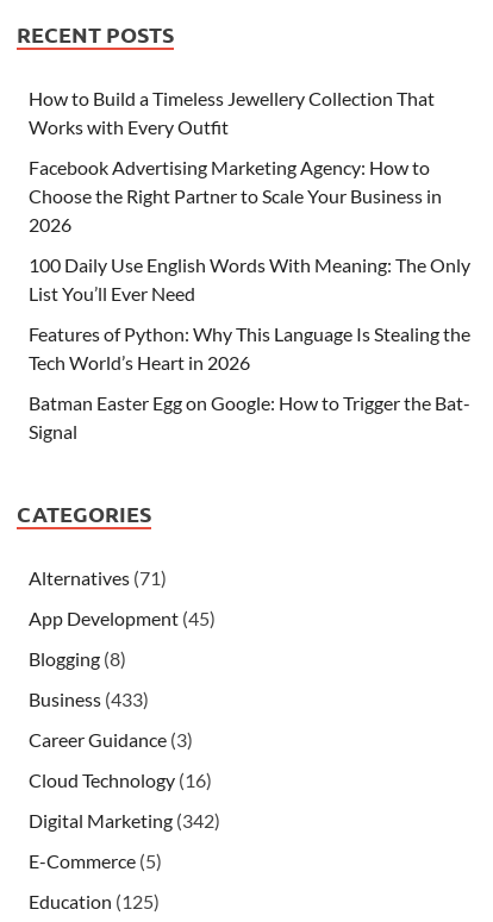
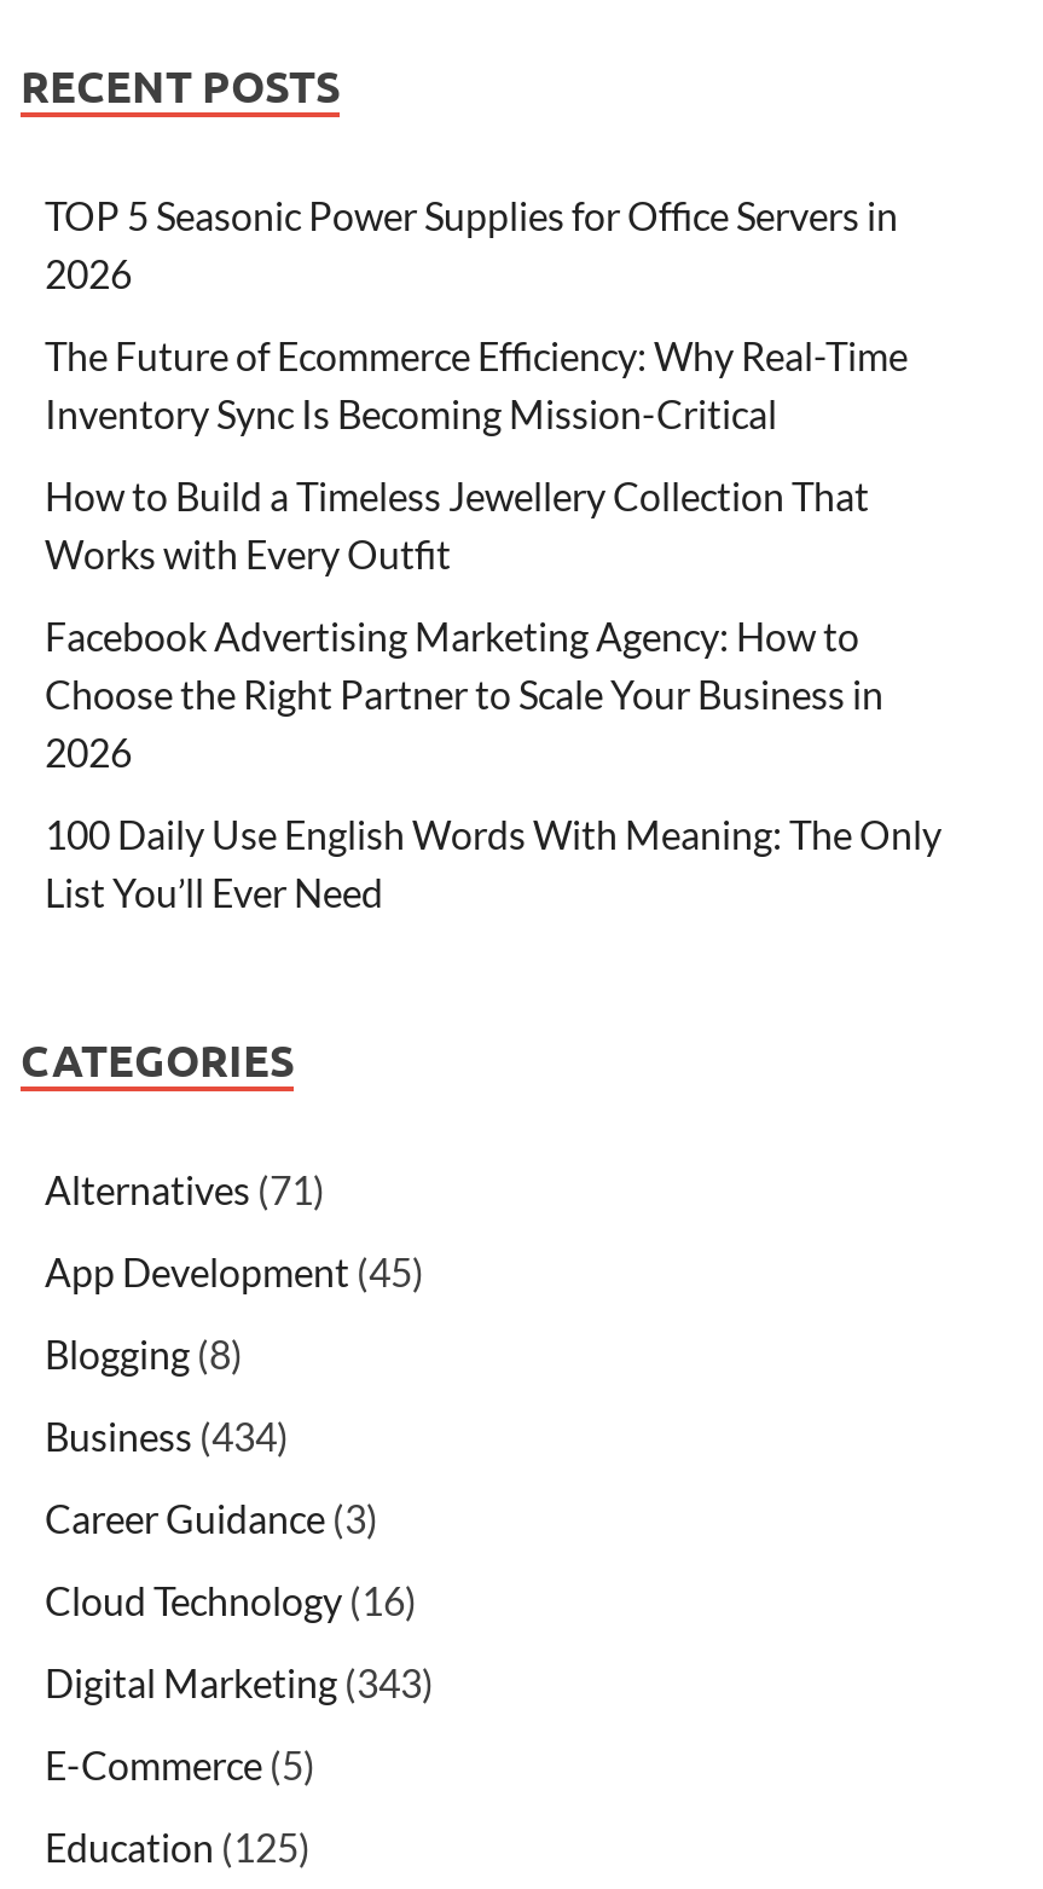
none -> [45,191,908,436] TOP 5 Seasonic Power Supplies for Office Servers in | 2026 | The Future of Ecommerce Efficiency: Why Real-Time | Inventory Sync Is Becoming Mission-Critical
moved [29,86,470,304] -> [45,472,941,914]: How to Build a Timeless Jewellery Collection That | Works with Every Outfit | Facebook Advertising Marketing Agency: How to | Choose the Right Partner to Scale Your Business in | 2026 | 100 Daily Use English Words With Meaning: The Only | List You’ll Ever Need
[29,322,470,442] Features of Python: Why This Language Is Stealing the | Tech World’s Heart in 2026 | Batman Easter Egg on Google: How to Trigger the Bat- | Signal -> none
[29,687,149,710] Business (433) -> [45,1412,289,1458] Business (434)
[29,809,220,831] Digital Marketing (342) -> [45,1659,434,1705] Digital Marketing (343)

